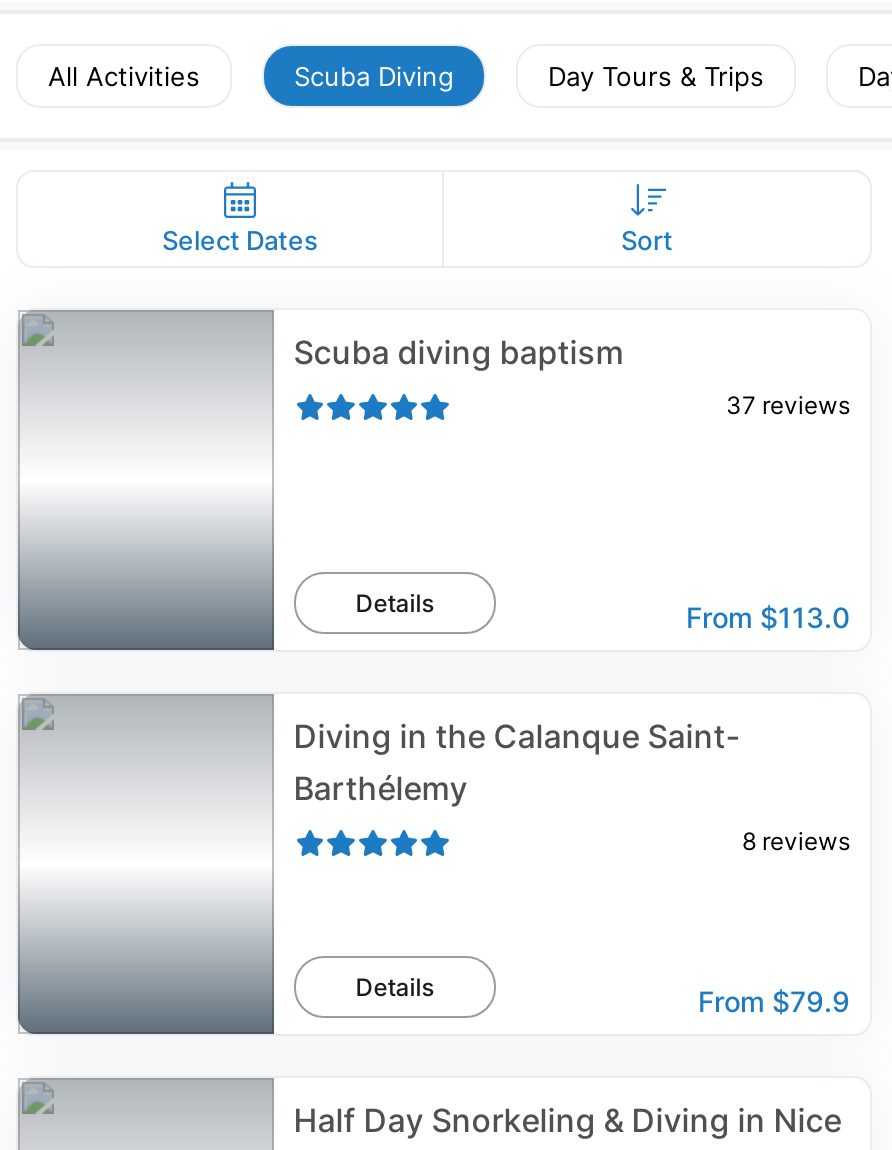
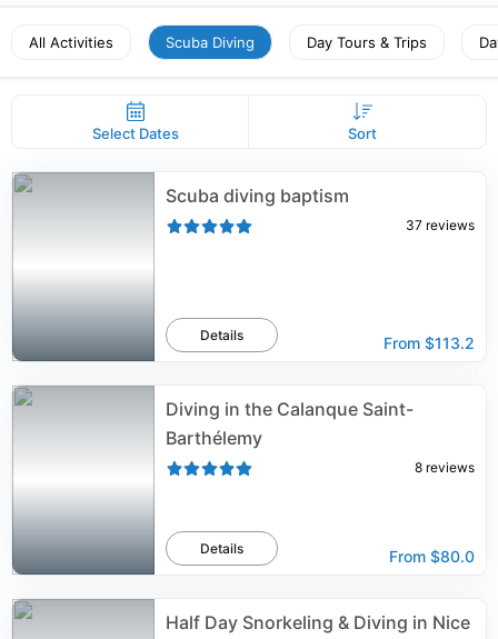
[686,600,850,634] From $113.0 -> [384,333,475,352] From $113.2
[698,984,850,1018] From $79.9 -> [389,547,475,566] From $80.0

